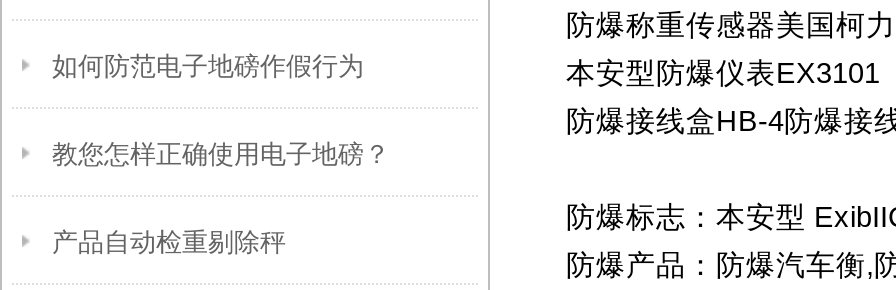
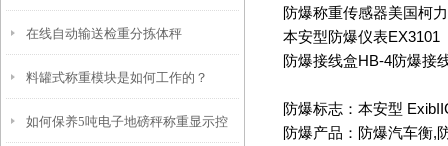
[52,51,364,81] 如何防范电子地磅作假行为 -> [26,26,182,41] 在线自动输送检重分拣体秤
[52,139,390,169] 教您怎样正确使用电子地磅？ -> [26,70,208,85] 料罐式称重模块是如何工作的？
[52,227,286,257] 产品自动检重剔除秤 -> [26,114,228,129] 如何保养5吨电子地磅秤称重显示控

